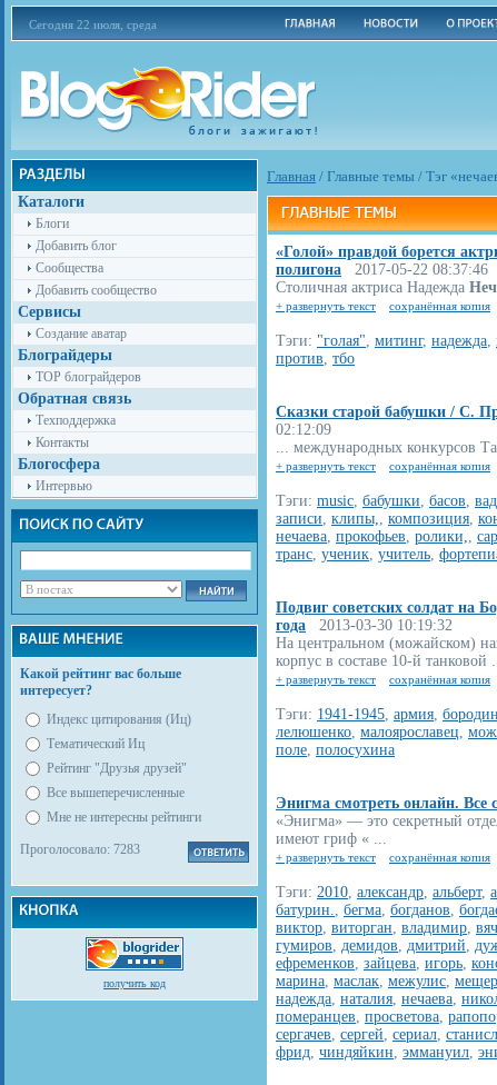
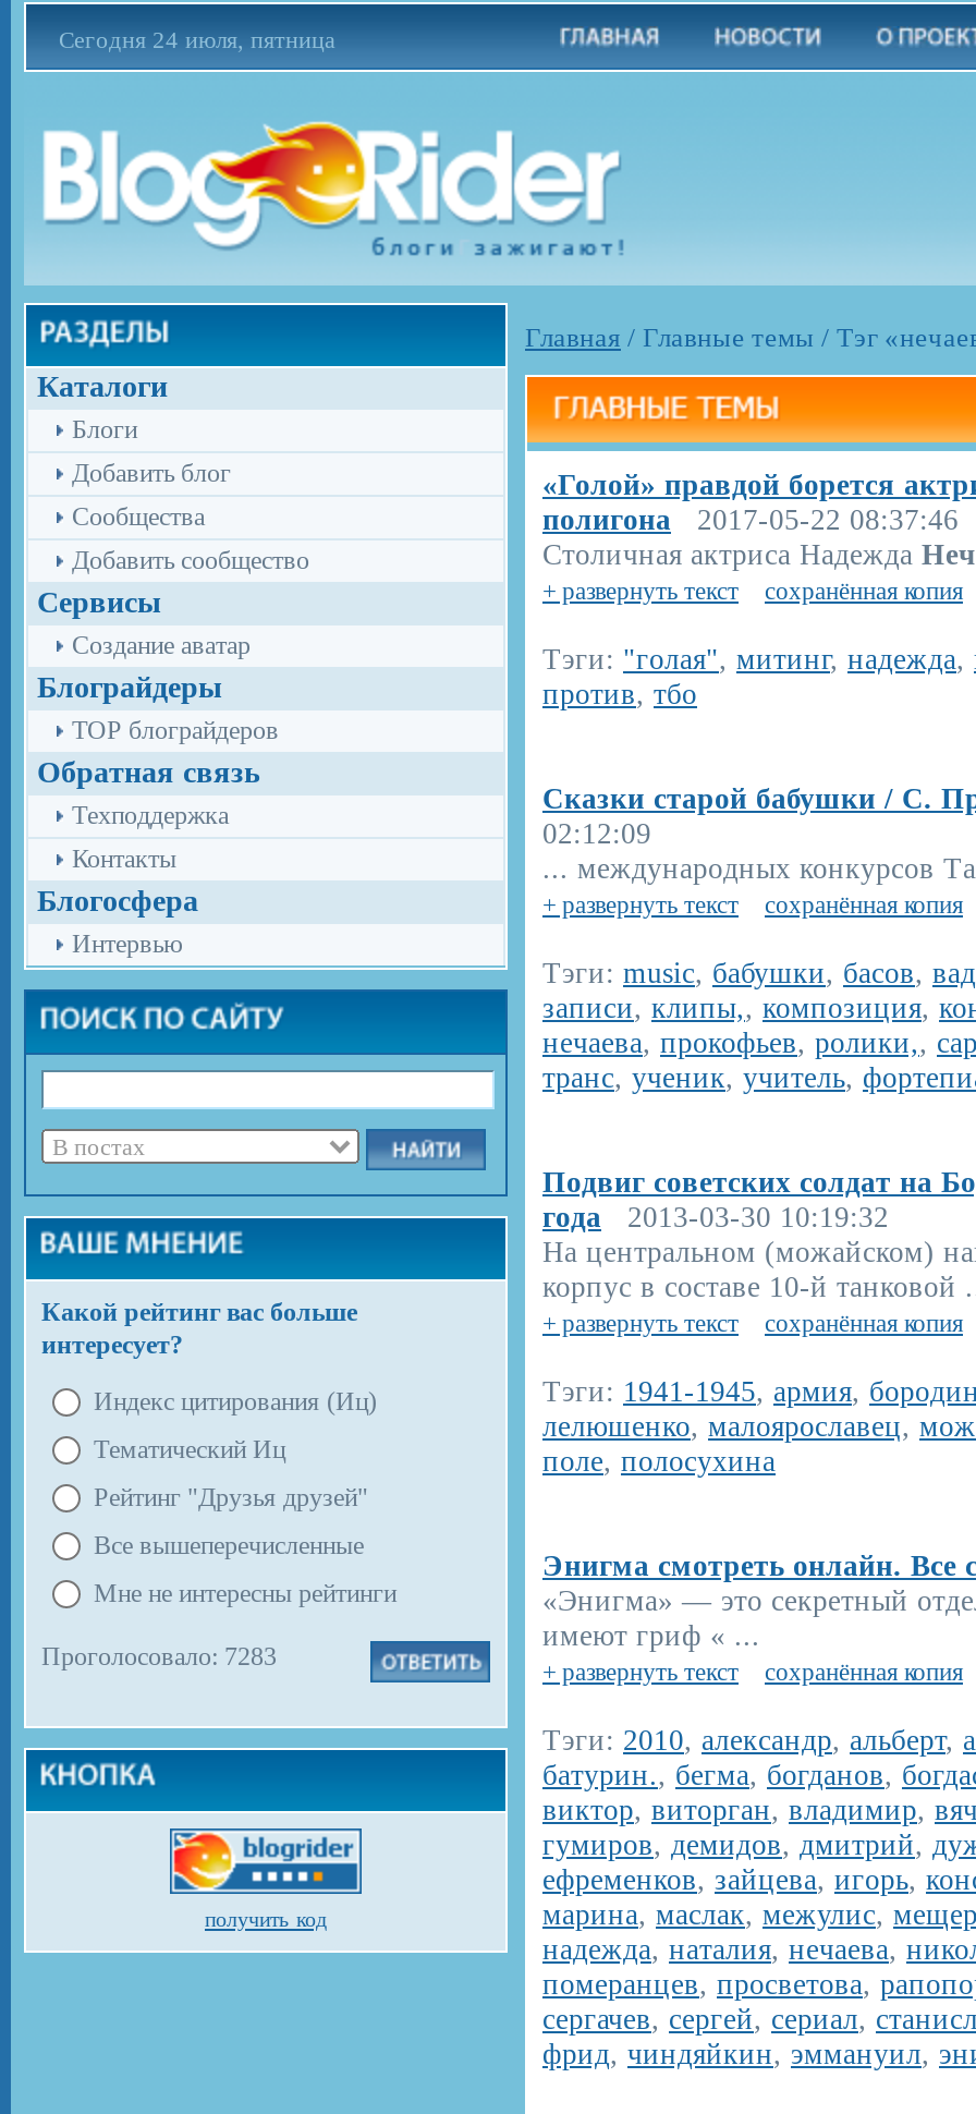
[29,18,157,31] Сегодня 22 июля, среда -> [59,26,335,52] Сегодня 24 июля, пятница

